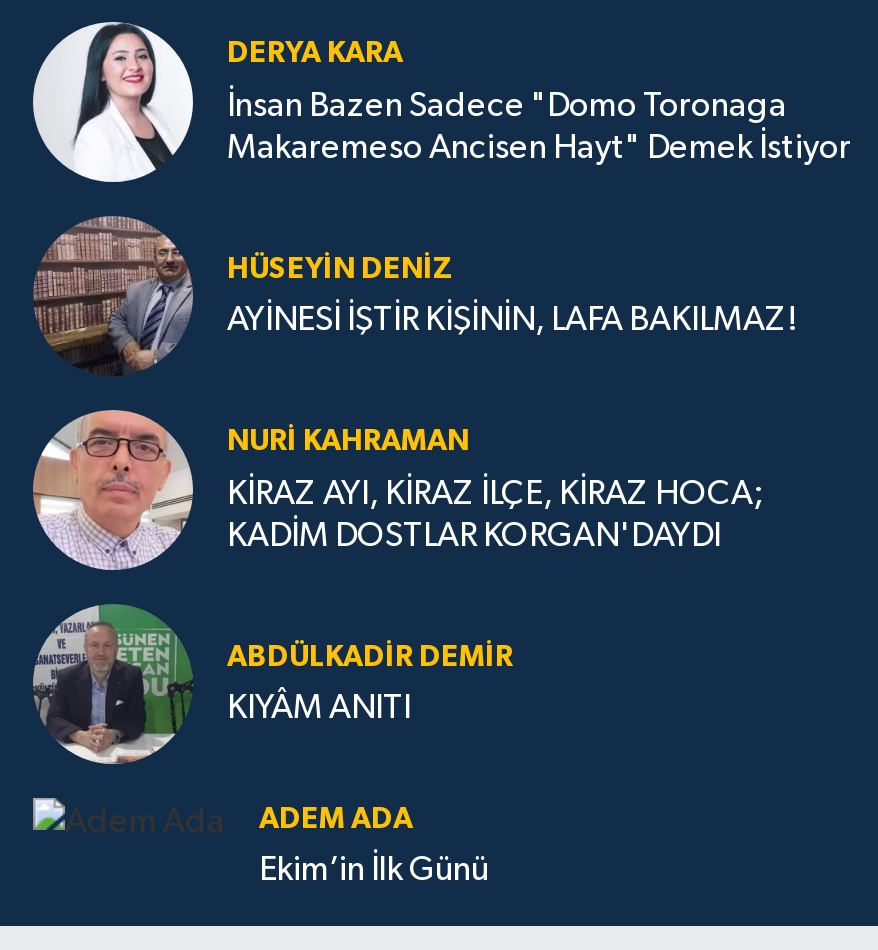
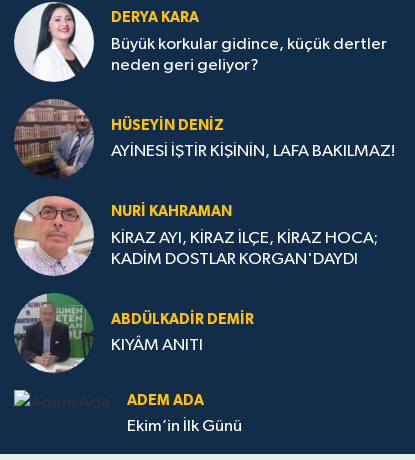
[227,89,851,165] İnsan Bazen Sadece "Domo Toronaga | Makaremeso Ancisen Hayt" Demek İstiyor -> [111,36,387,74] Büyük korkular gidince, küçük dertler | neden geri geliyor?

